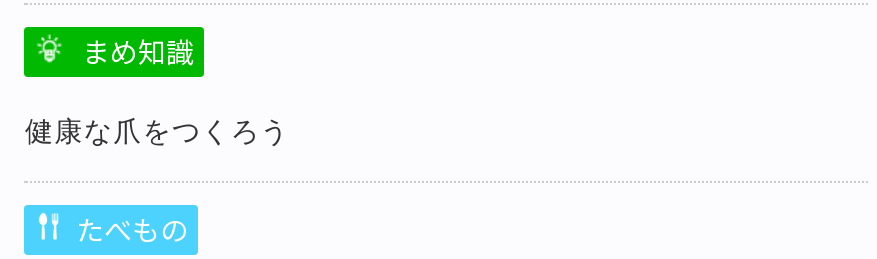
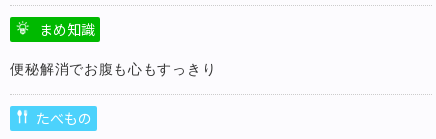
[25,117,290,147] 健康な爪をつくろう -> [10,62,216,77] 便秘解消でお腹も心もすっきり

